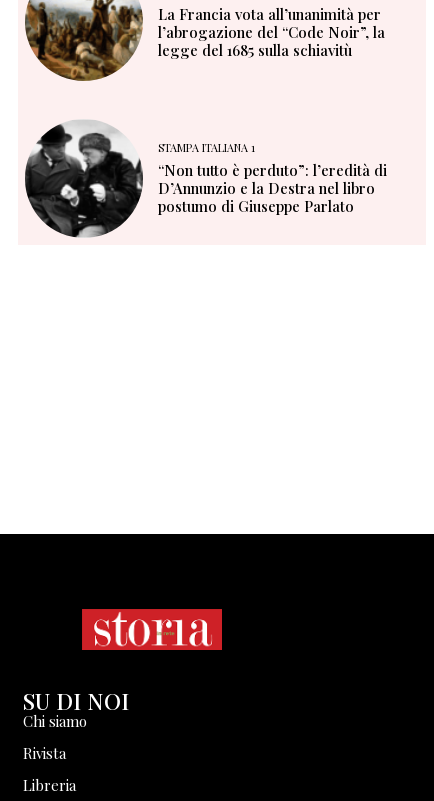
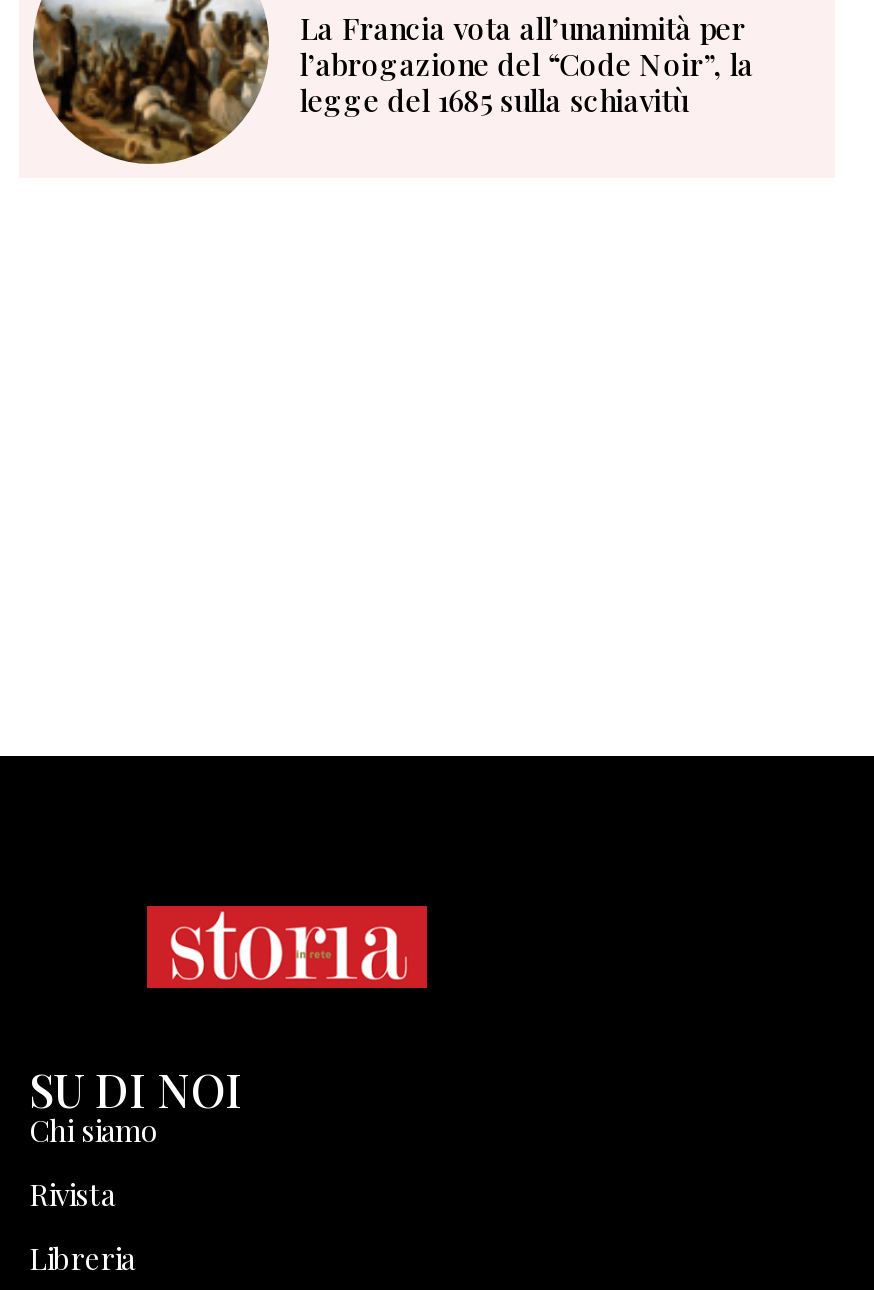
[25,120,387,238] [image] | STAMPA ITALIANA 1 | “Non tutto è perduto”: l’eredità di | D’Annunzio e la Destra nel libro | postumo di Giuseppe Parlato -> none

